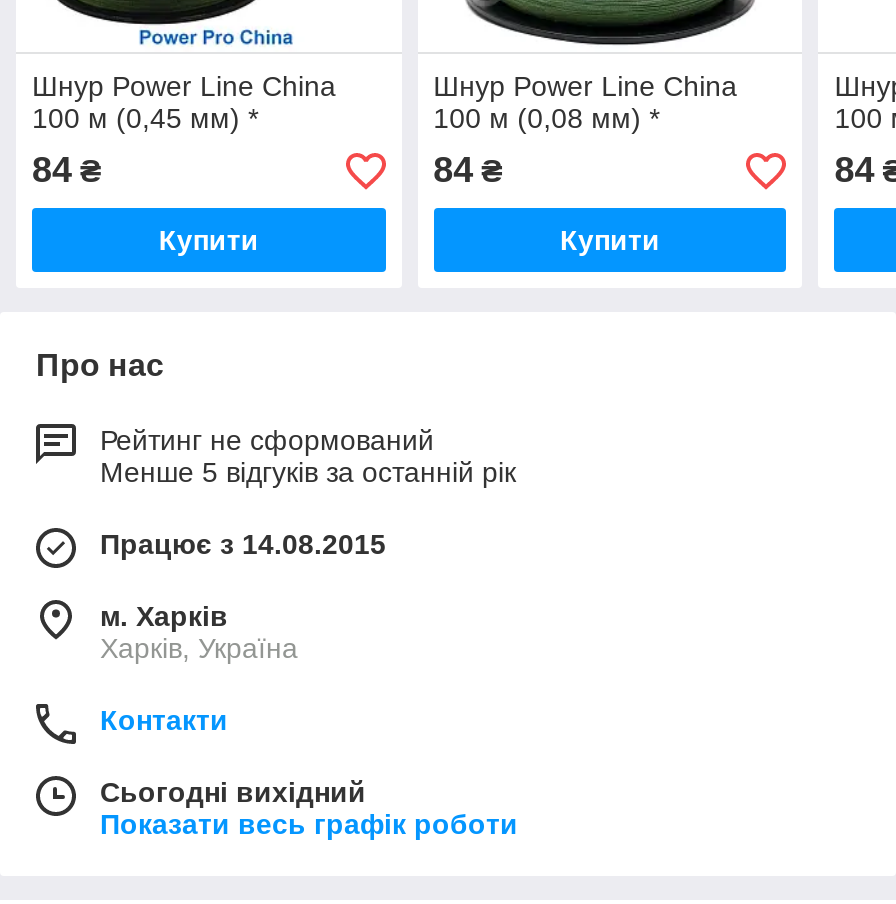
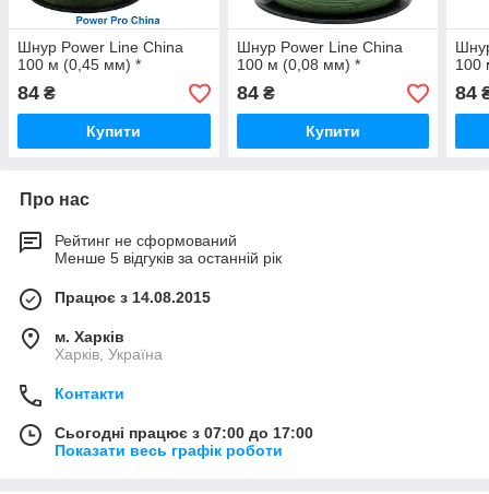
[100,777,366,809] Сьогодні вихідний -> [55,424,313,442] Сьогодні працює з 07:00 до 17:00

